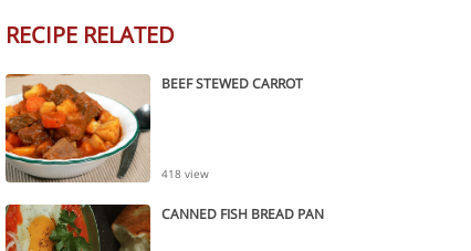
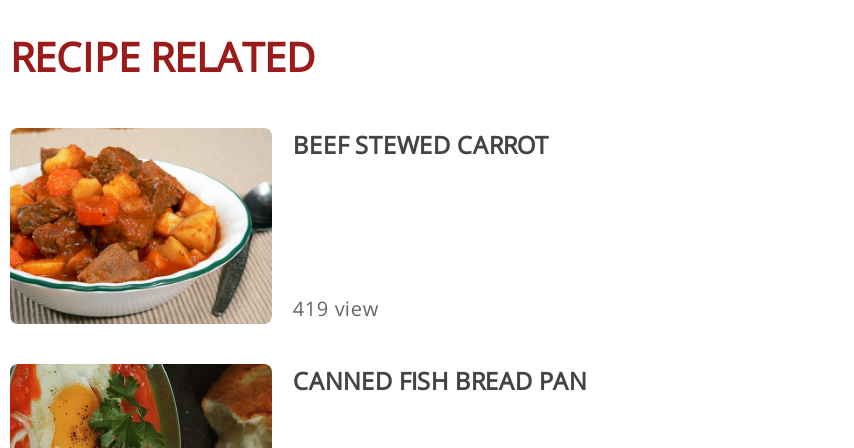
[162,166,209,182] 418 view -> [293,294,379,322] 419 view

